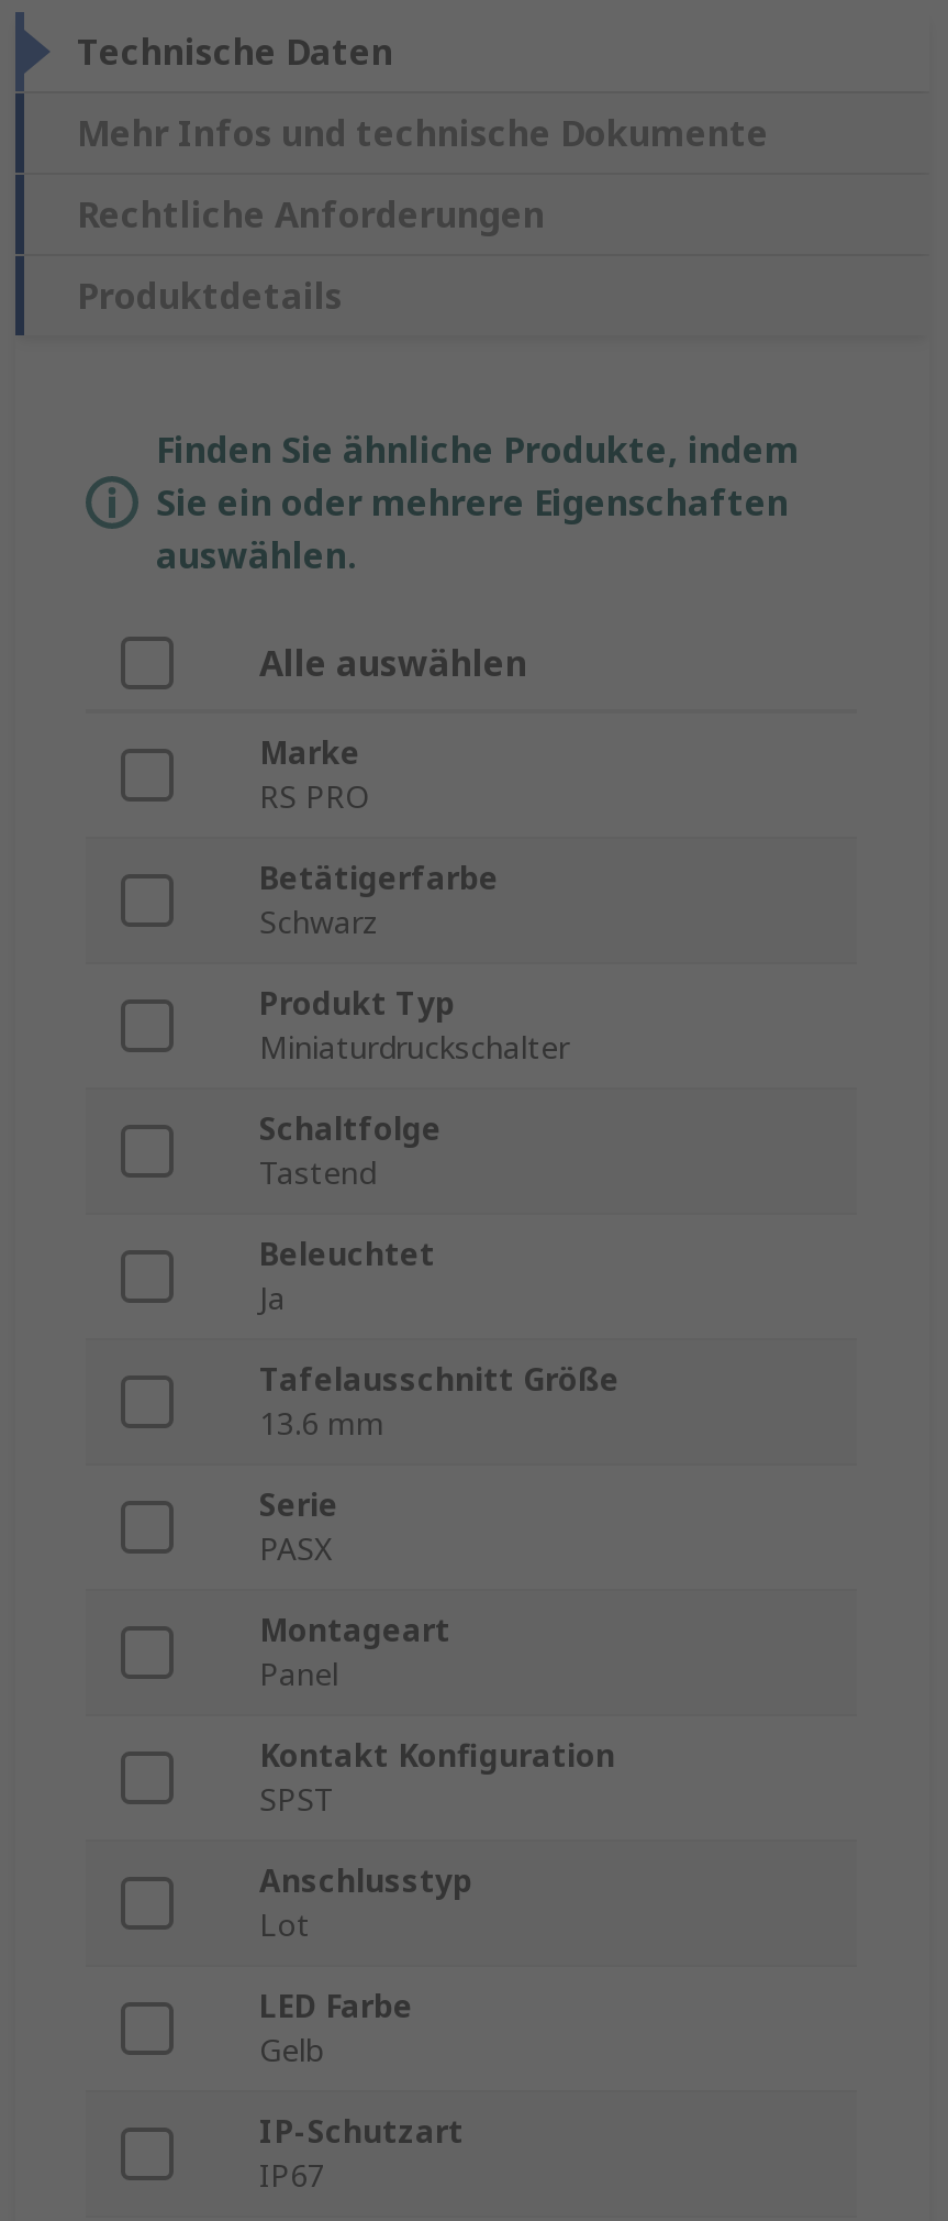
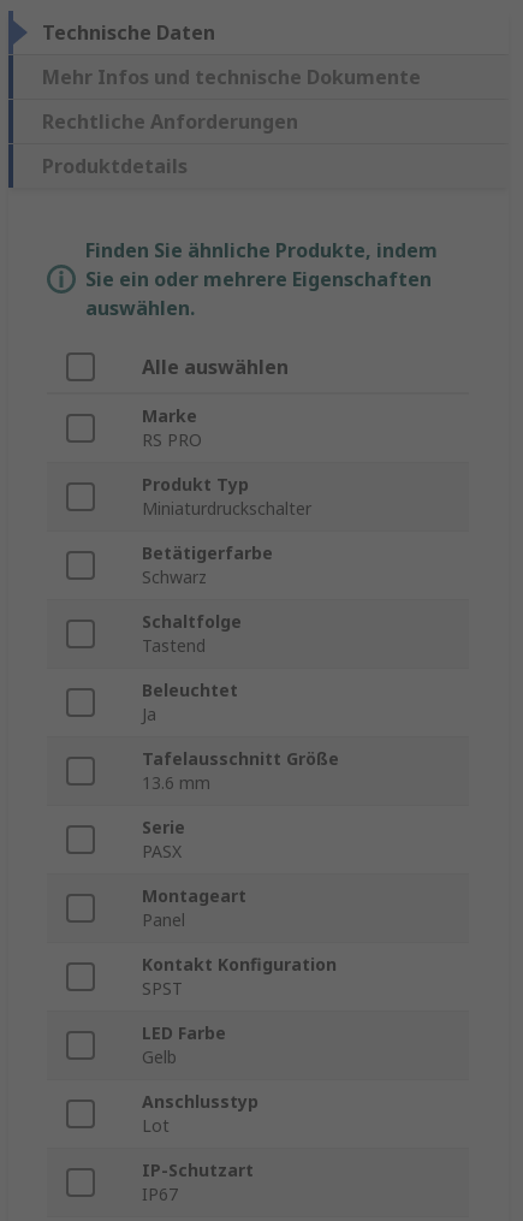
moved [259,858,499,943] -> [142,542,273,589]: Betätigerfarbe | Schwarz
moved [259,983,569,1069] -> [142,473,311,520]: Produkt Typ | Miniaturdruckschalter
moved [259,1860,472,1946] -> [142,1090,258,1137]: Anschlusstyp | Lot
moved [259,1986,413,2071] -> [142,1022,226,1069]: LED Farbe | Gelb

